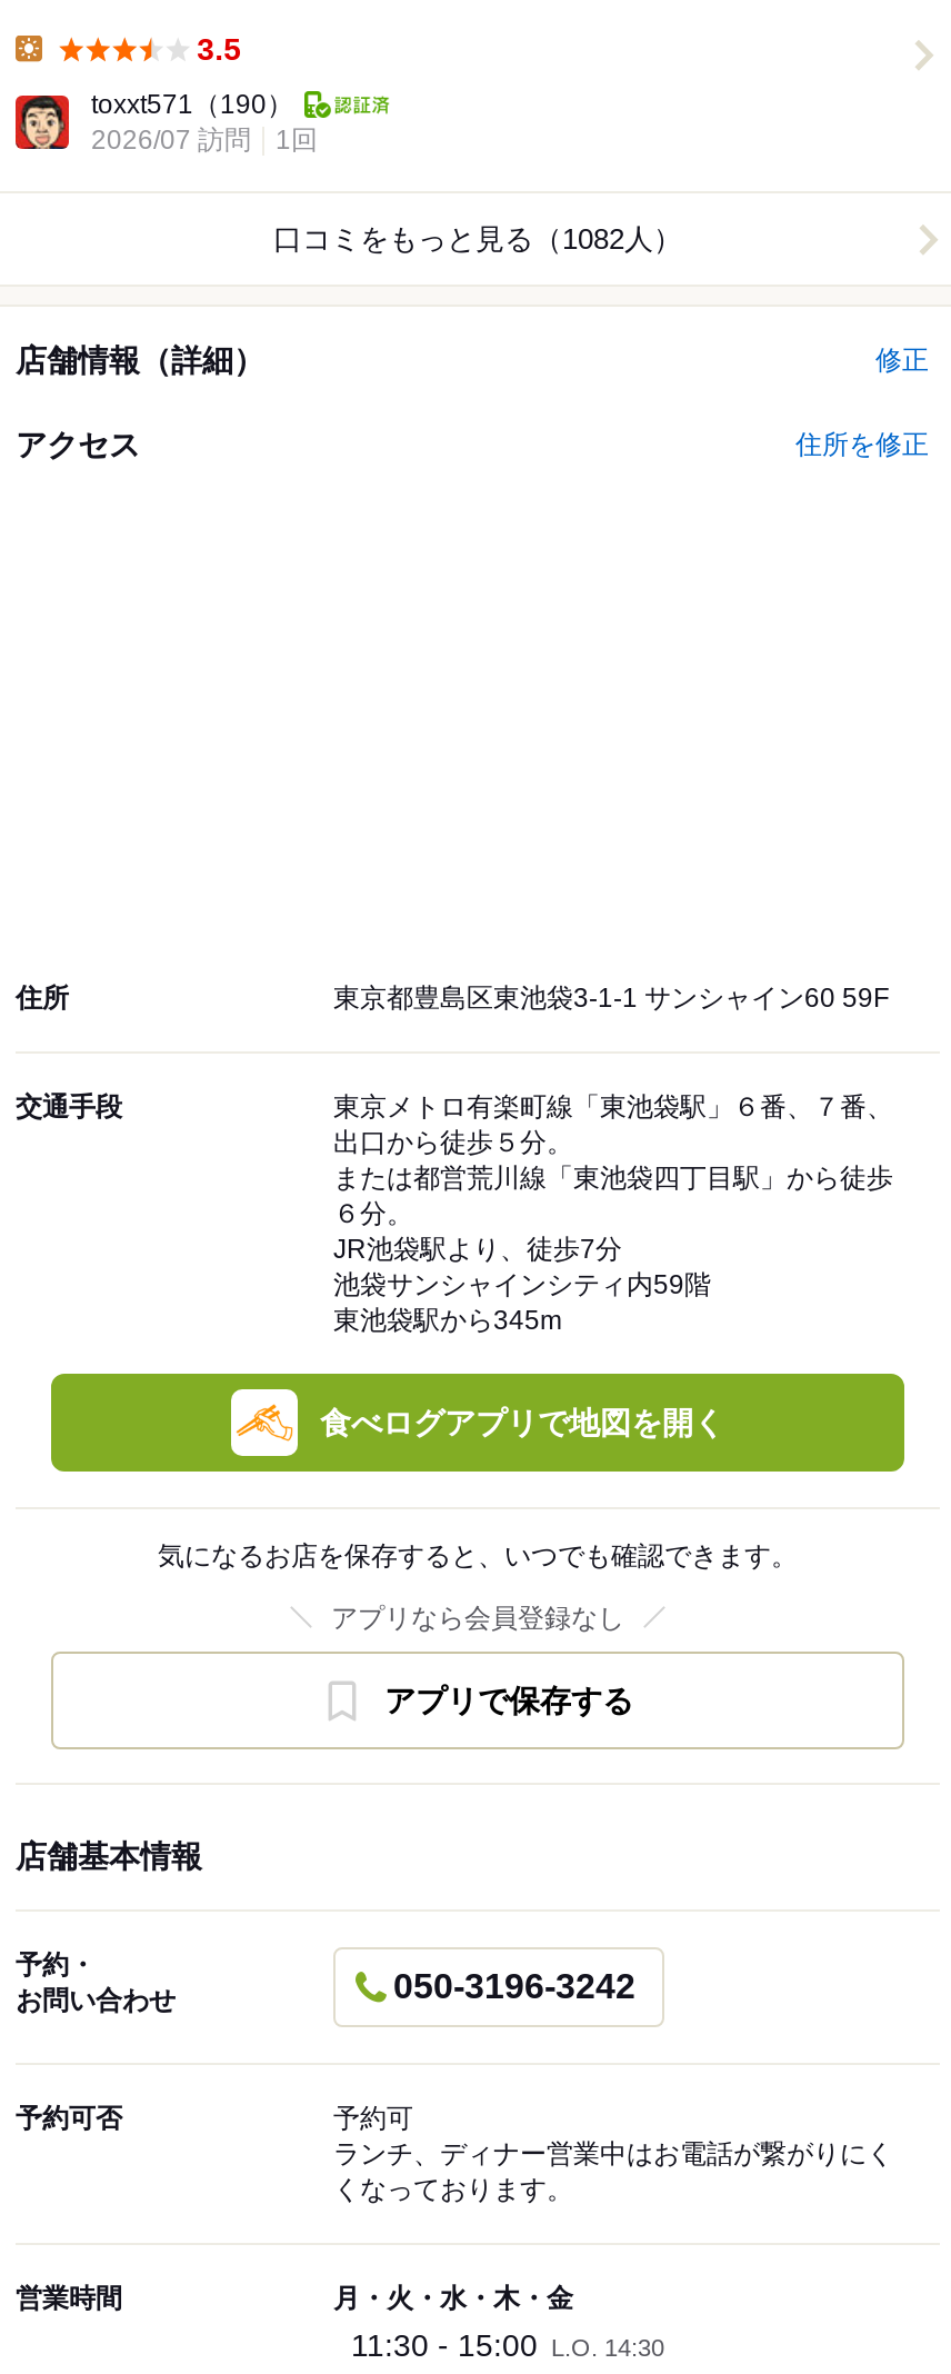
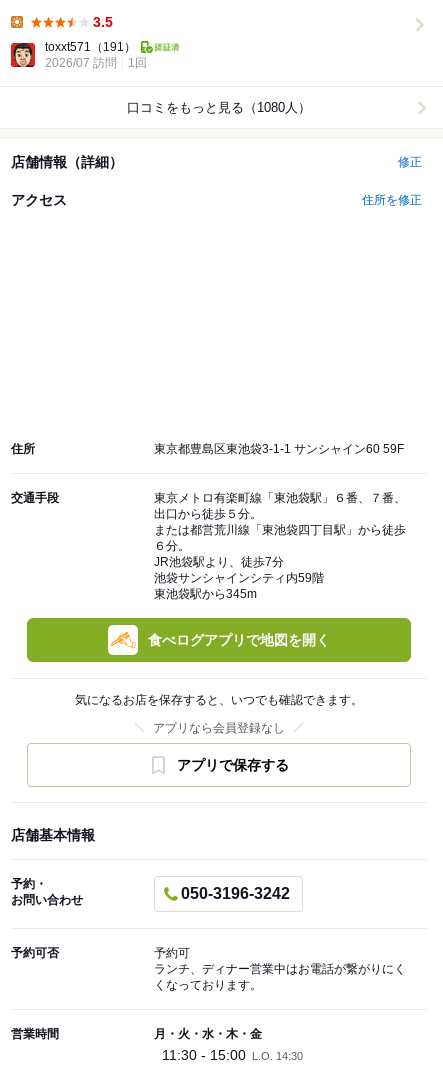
[91,89,293,120] toxxt571（190） -> [45,40,136,54] toxxt571（191）
[273,223,682,256] 口コミをもっと見る（1082人） -> [127,100,311,115] 口コミをもっと見る（1080人）

